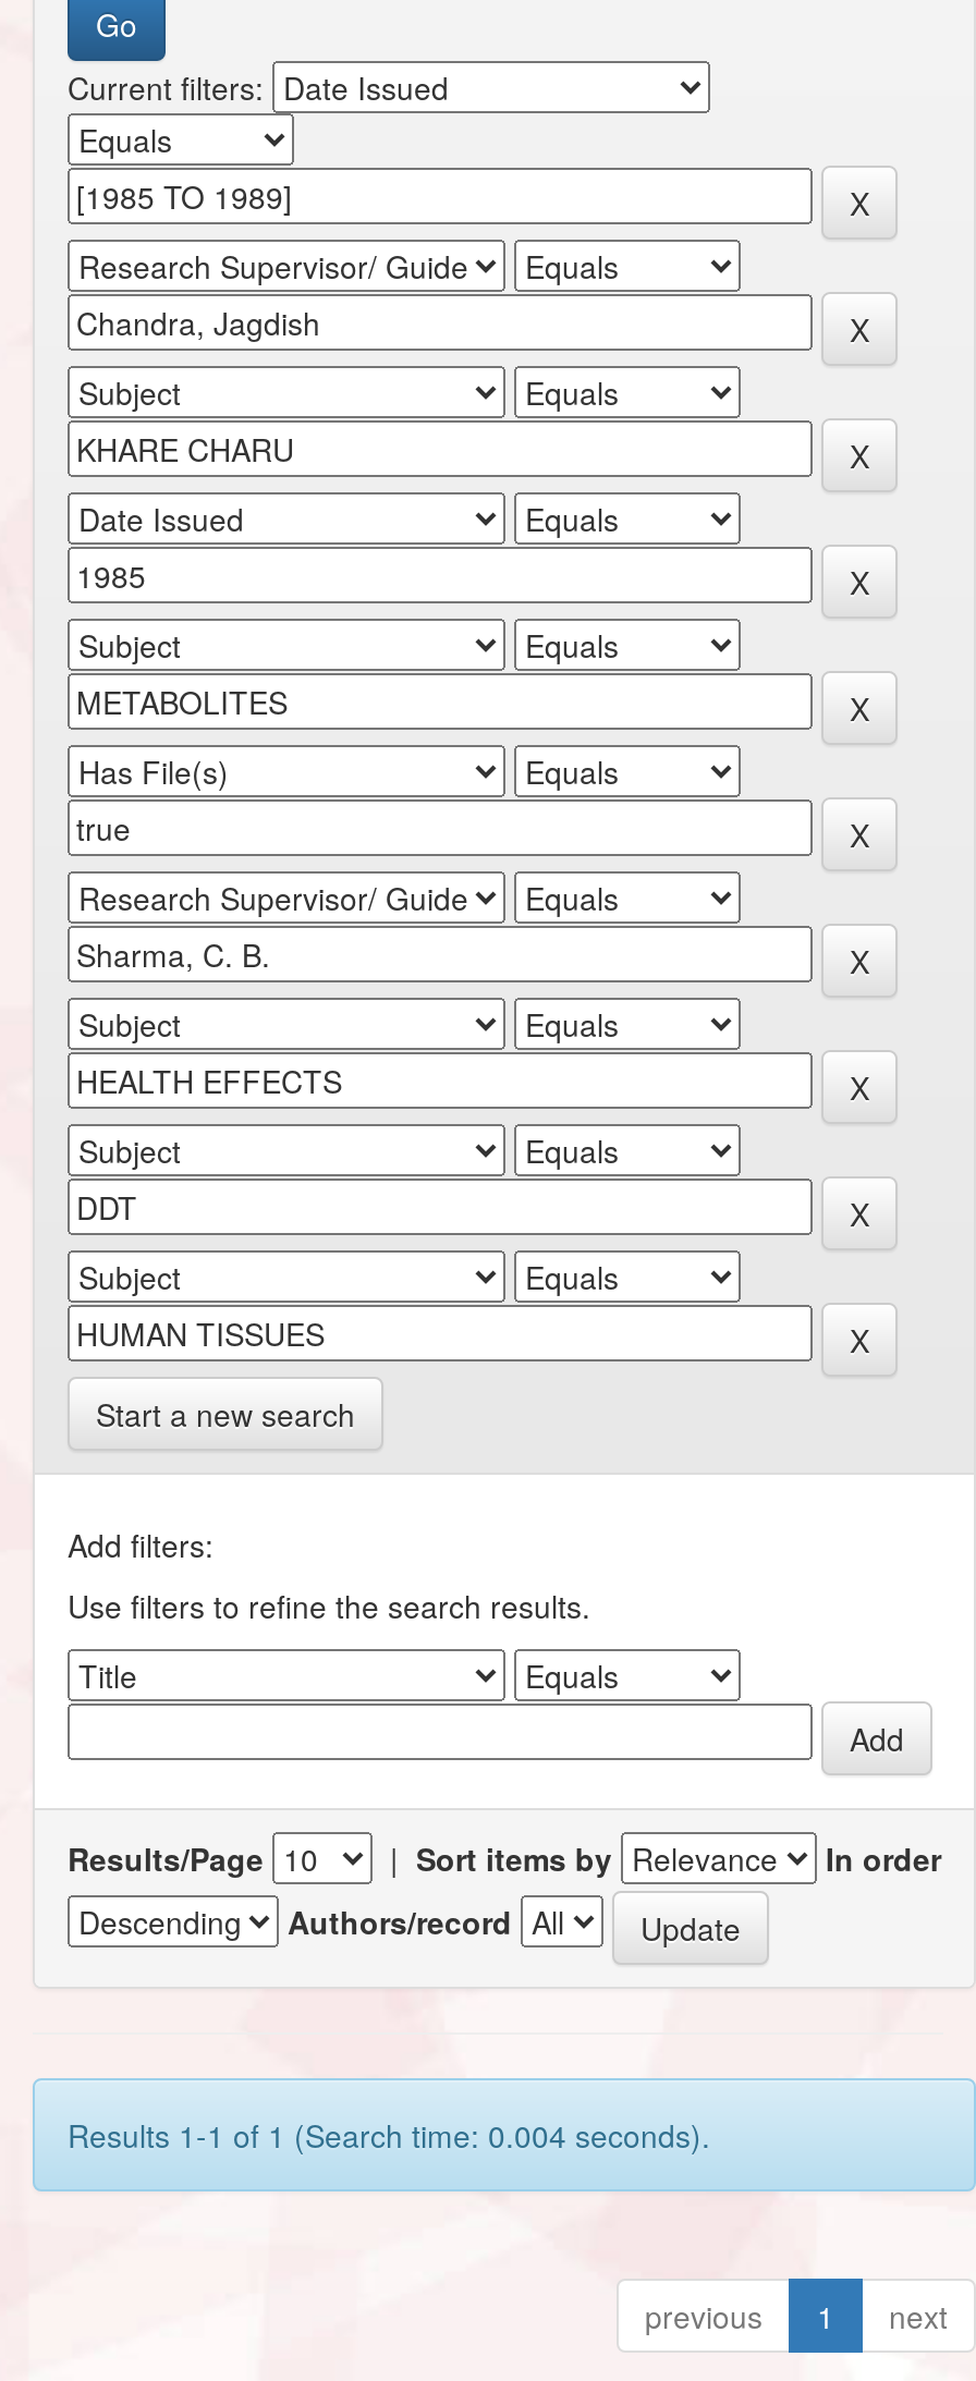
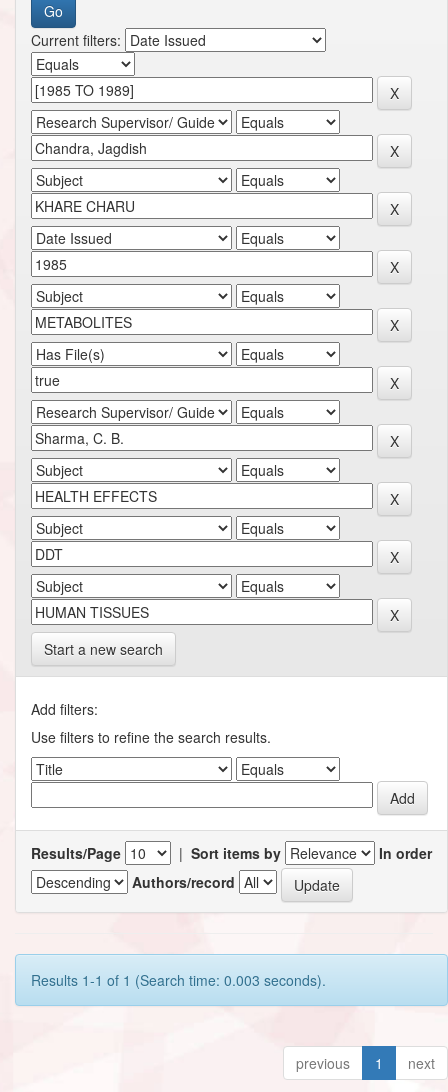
[68,2112,710,2156] Results 1-1 of 1 (Search time: 0.004 seconds). -> [31,969,326,989] Results 1-1 of 1 (Search time: 0.003 seconds).

